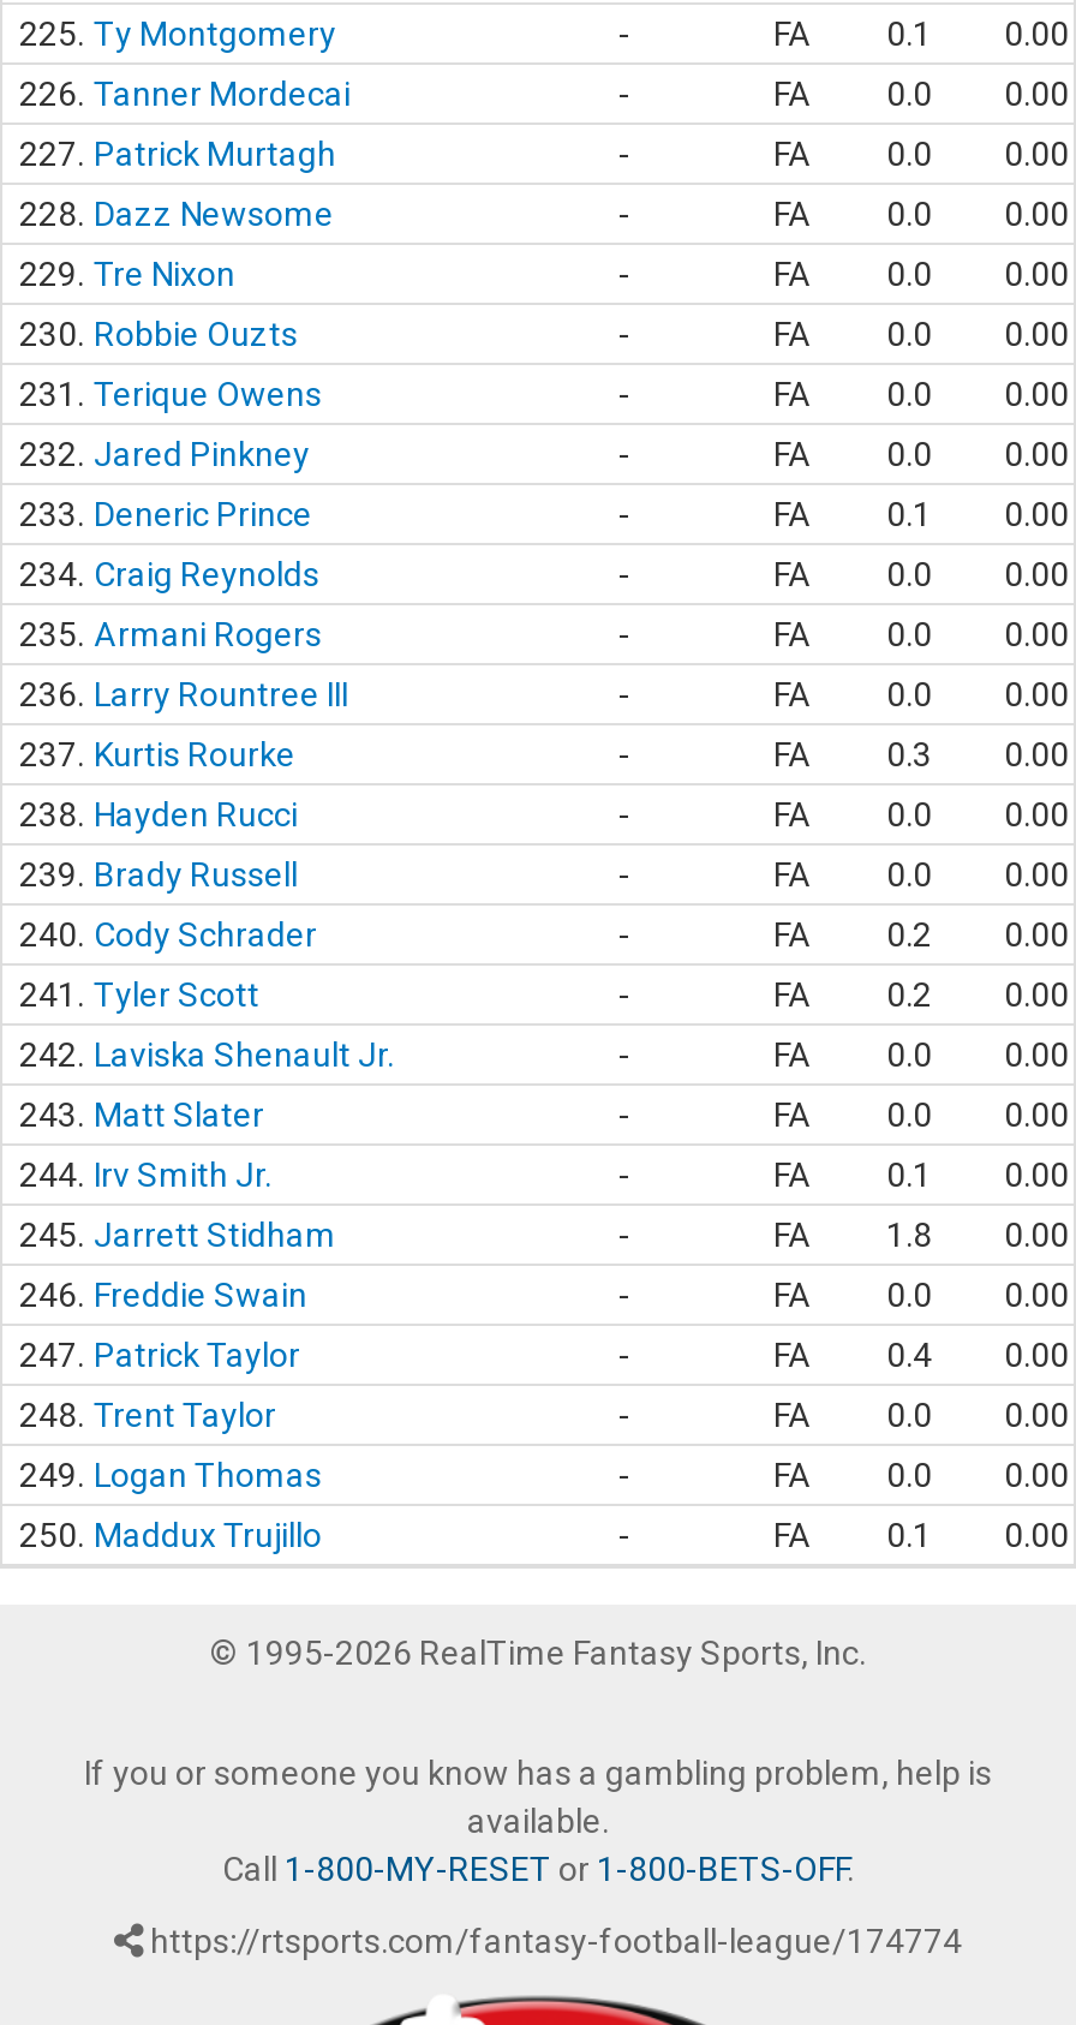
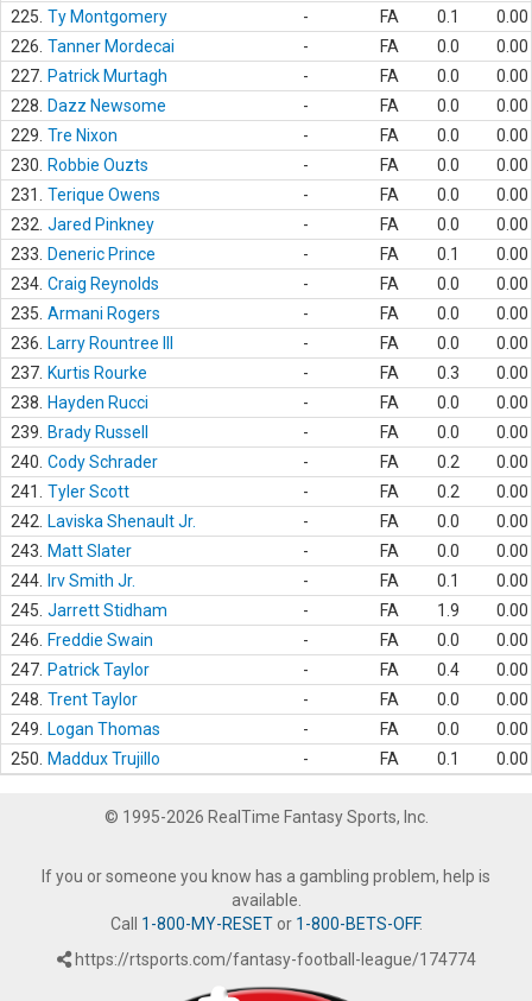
[773,1215,1069,1254] FA 1.8 0.00 -> [380,601,528,620] FA 1.9 0.00

